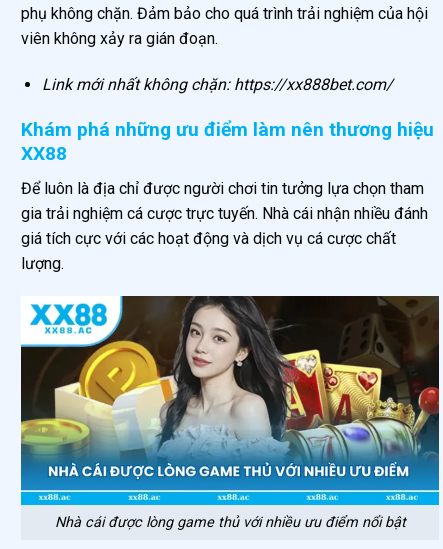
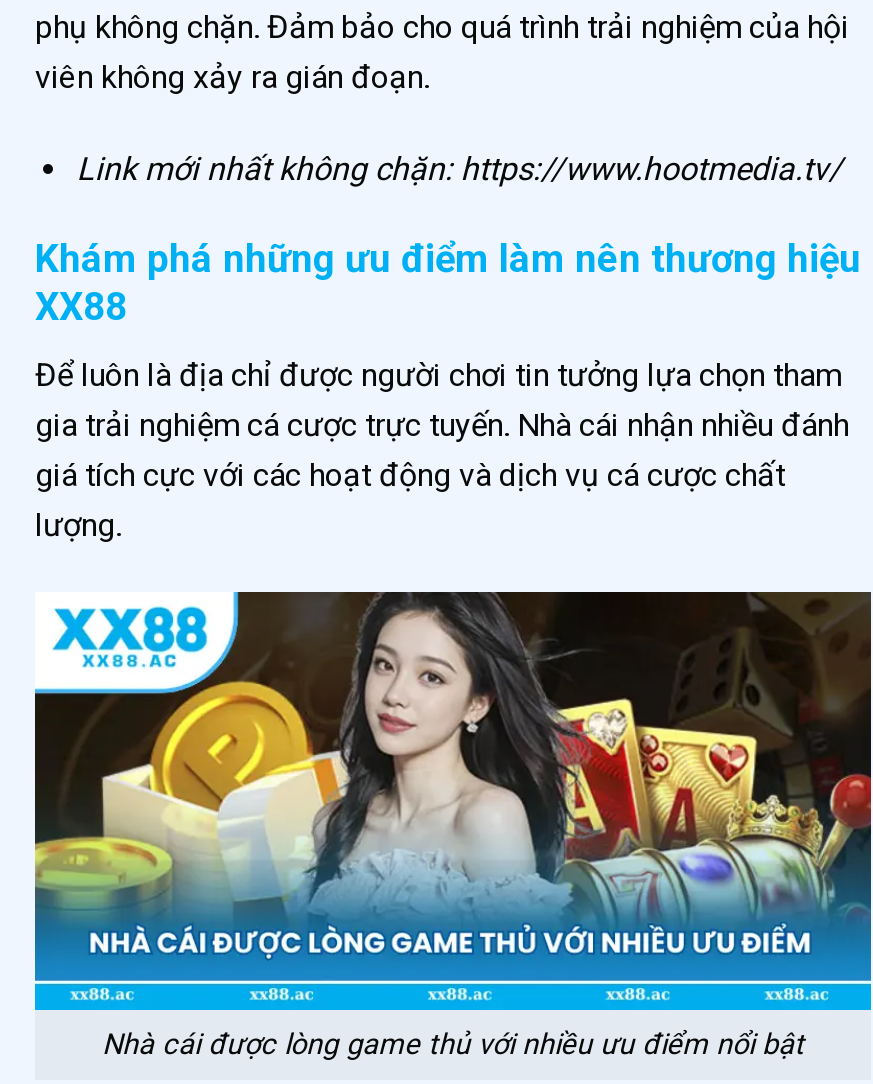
[42,75,393,94] Link mới nhất không chặn: https://xx888bet.com/ -> [77,150,843,188] Link mới nhất không chặn: https://www.hootmedia.tv/

